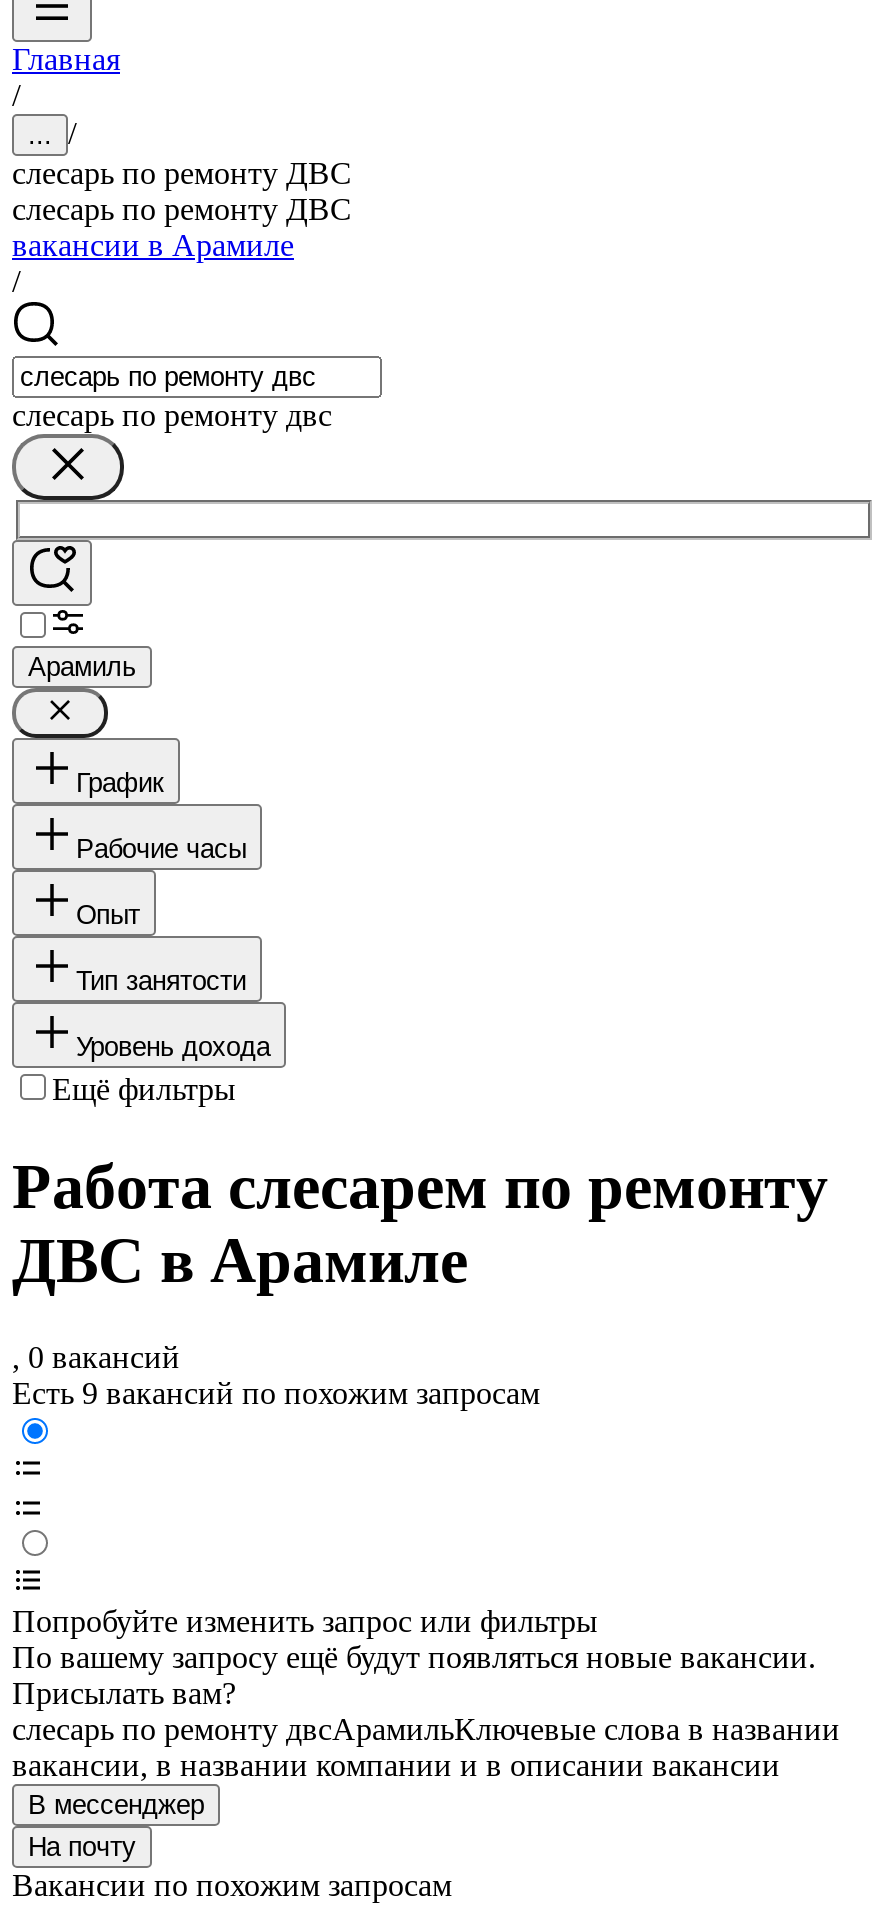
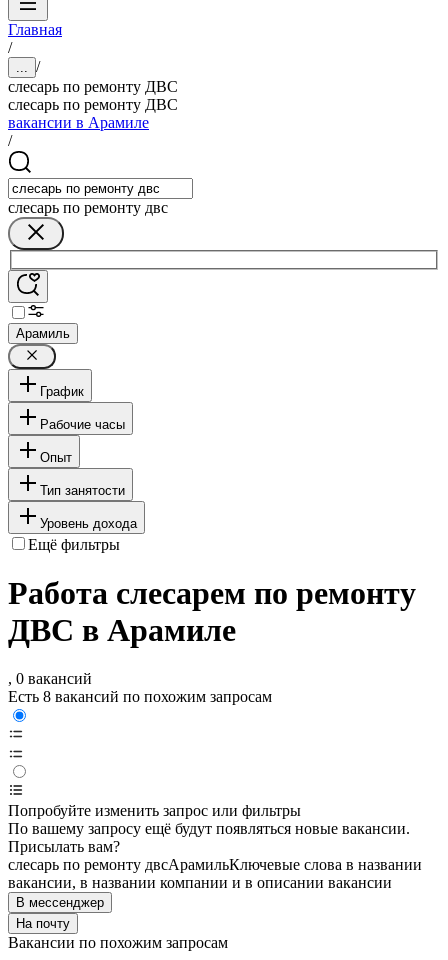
[12,1377,540,1411] Есть 9 вакансий по похожим запросам -> [8,688,272,705] Есть 8 вакансий по похожим запросам

